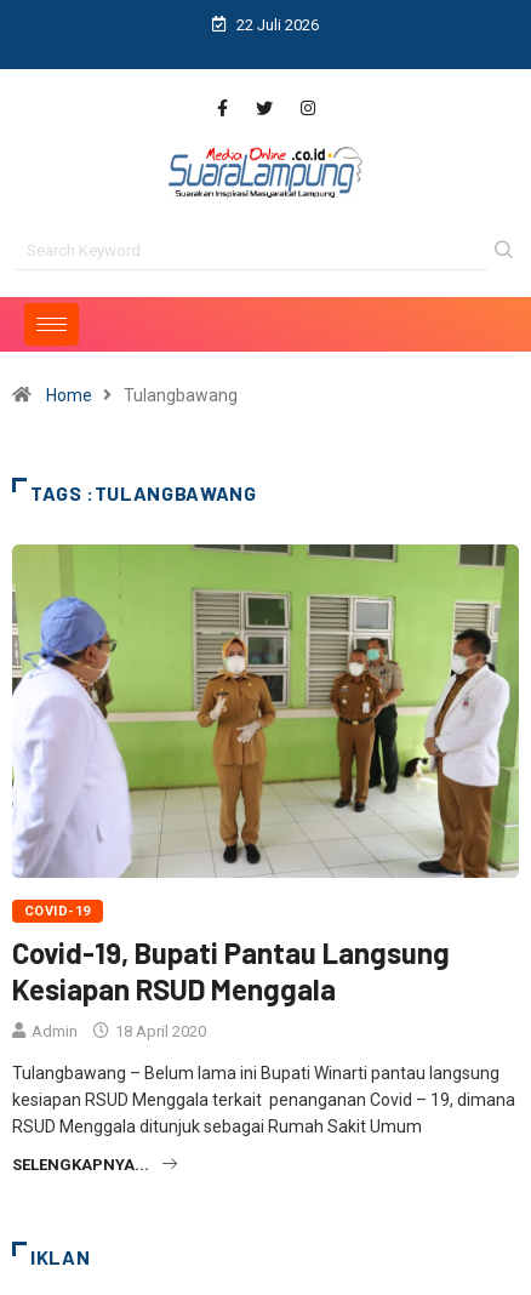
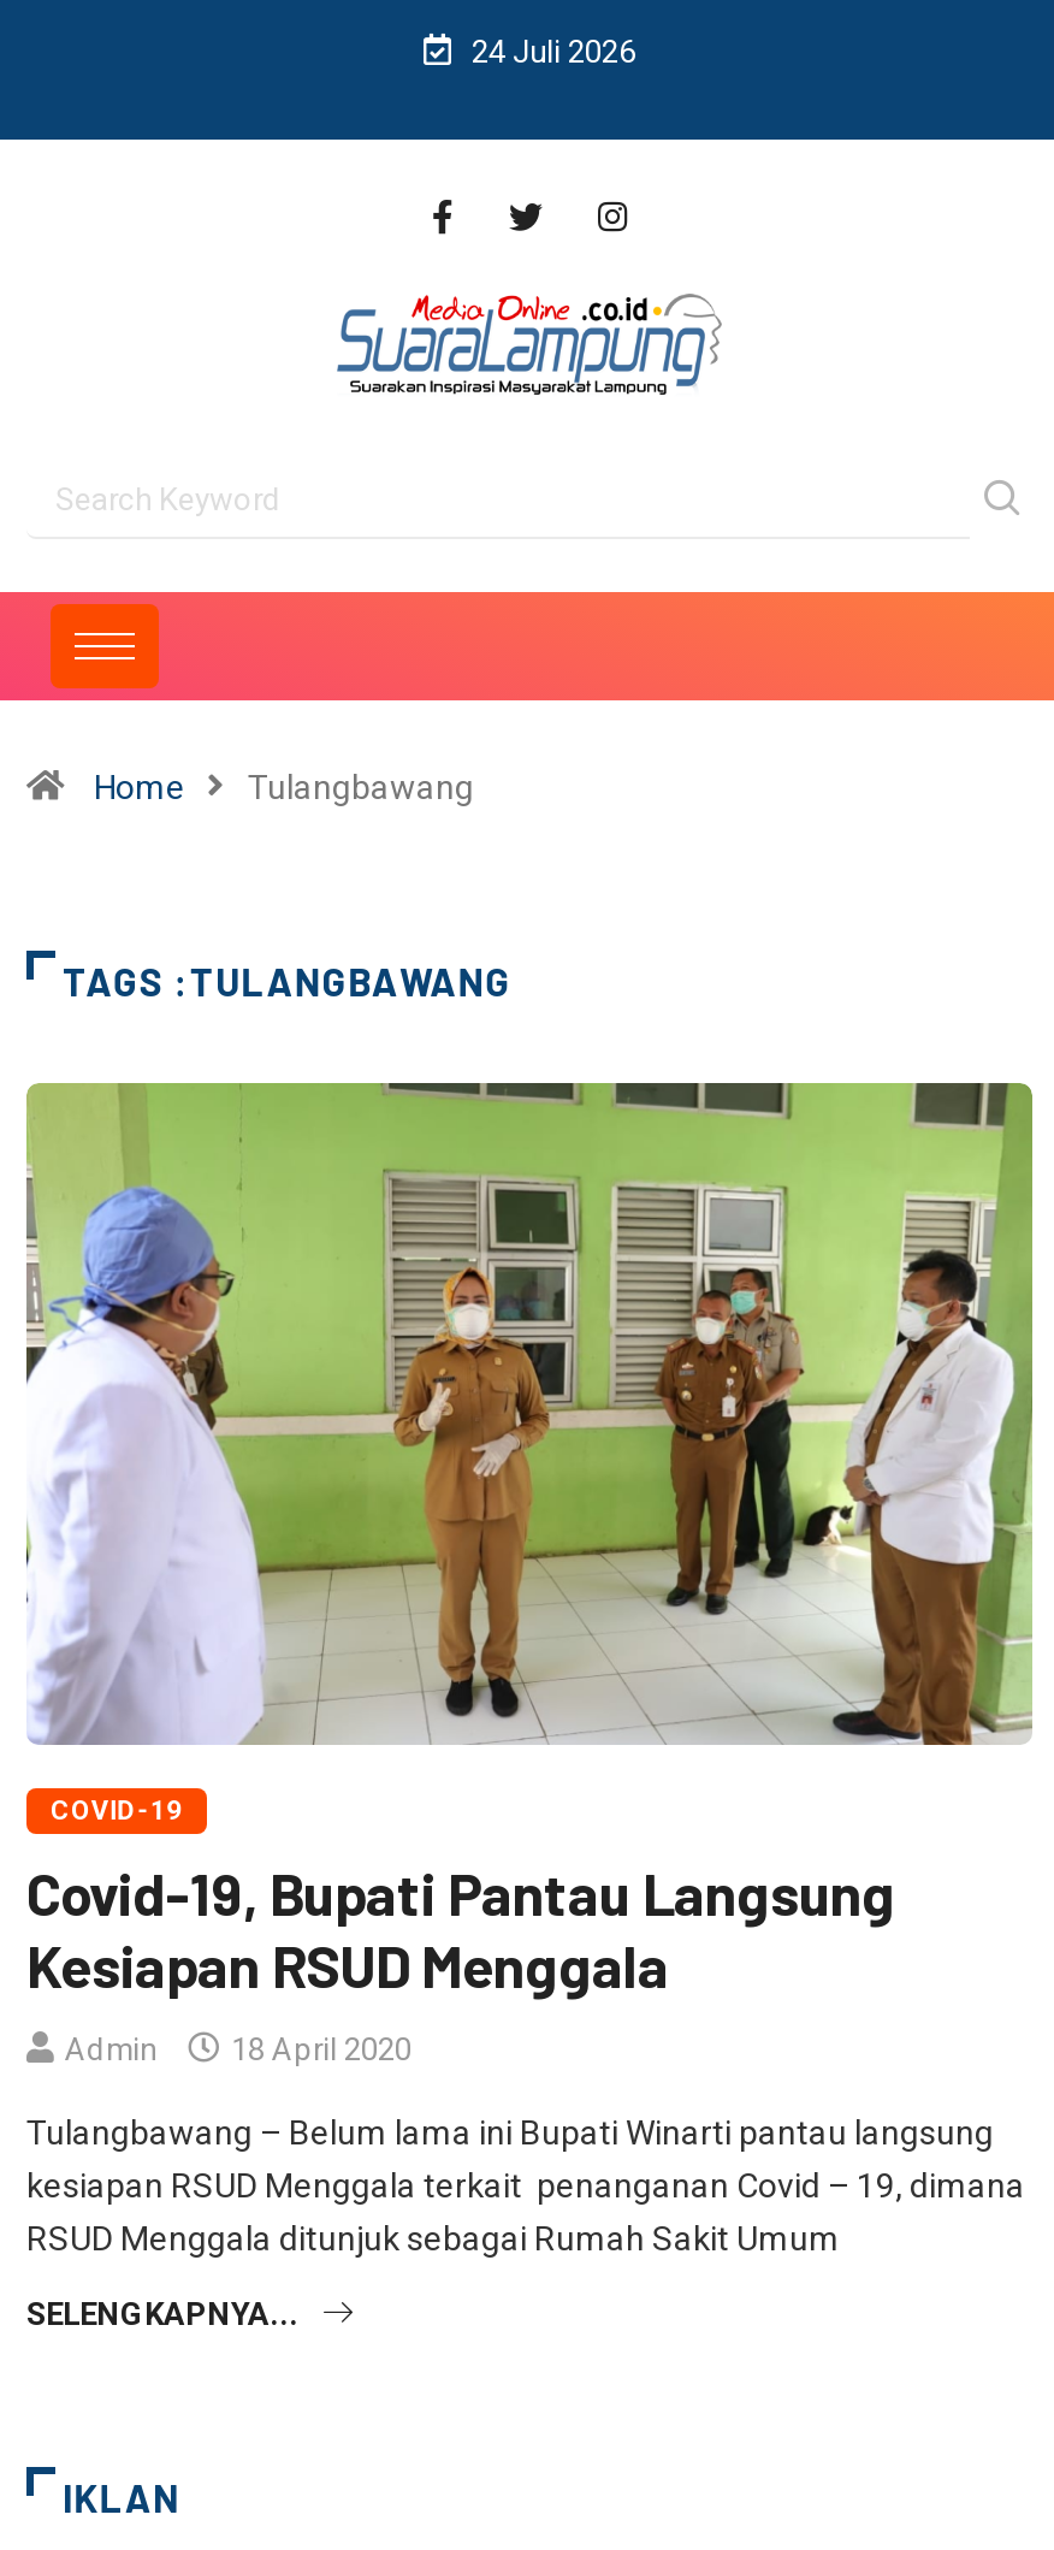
[233,16,319,34] 22 Juli 2026 -> [464,34,635,70] 24 Juli 2026

